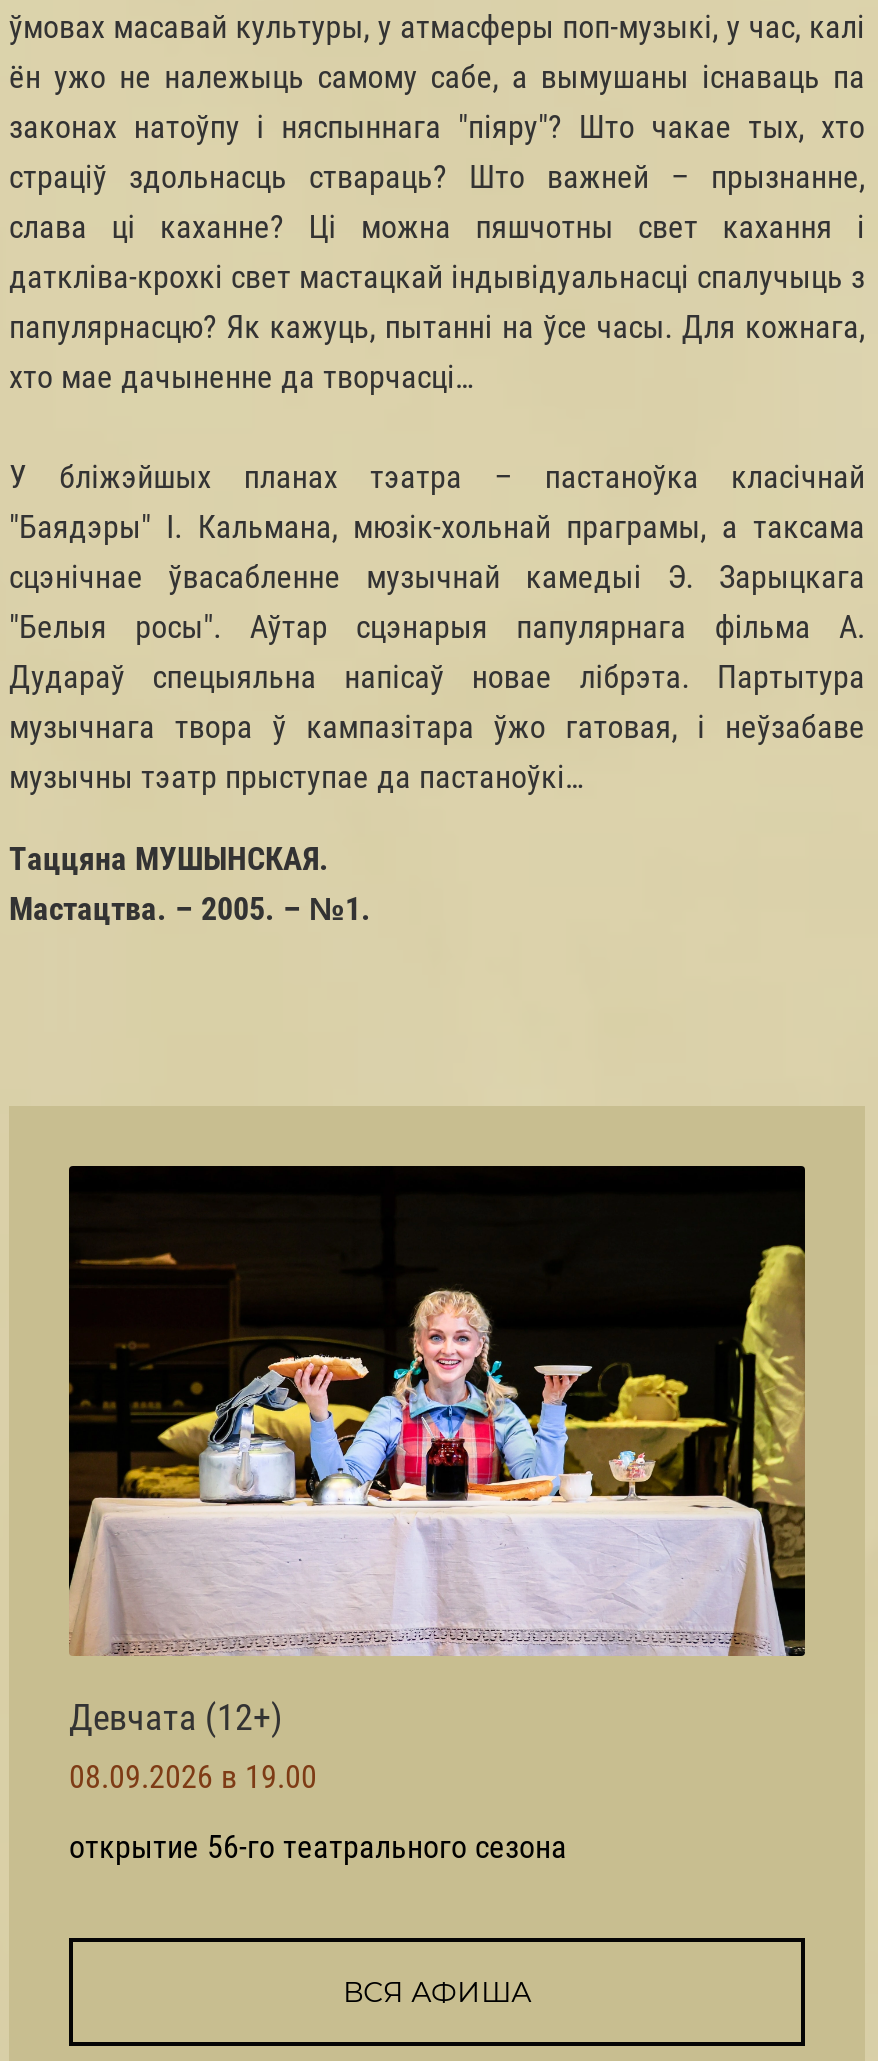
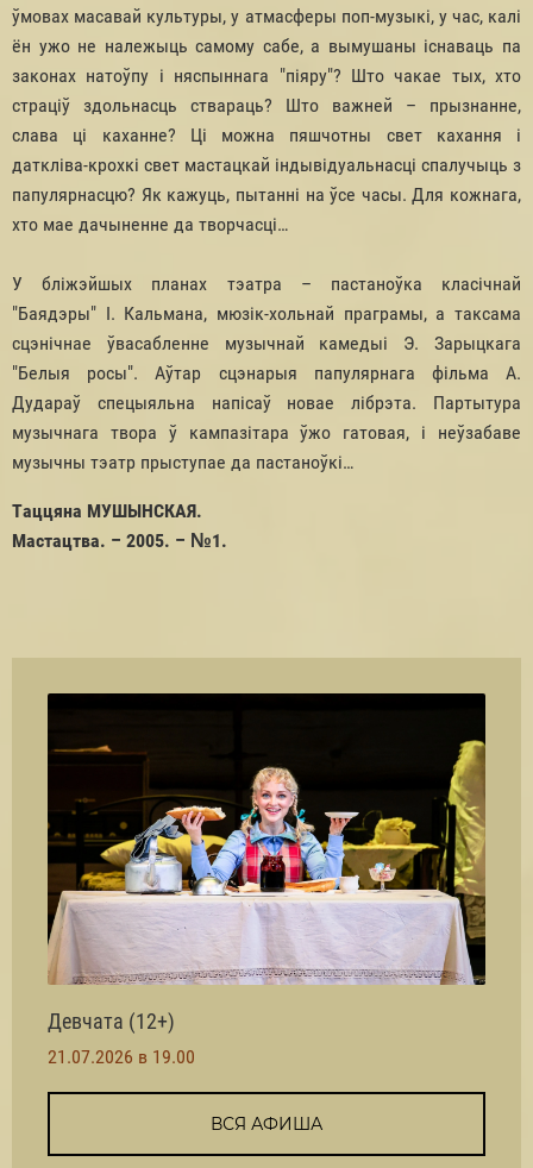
[69,1759,567,1867] 08.09.2026 в 19.00 | открытие 56-го театрального сезона -> [48,1046,195,1069] 21.07.2026 в 19.00

